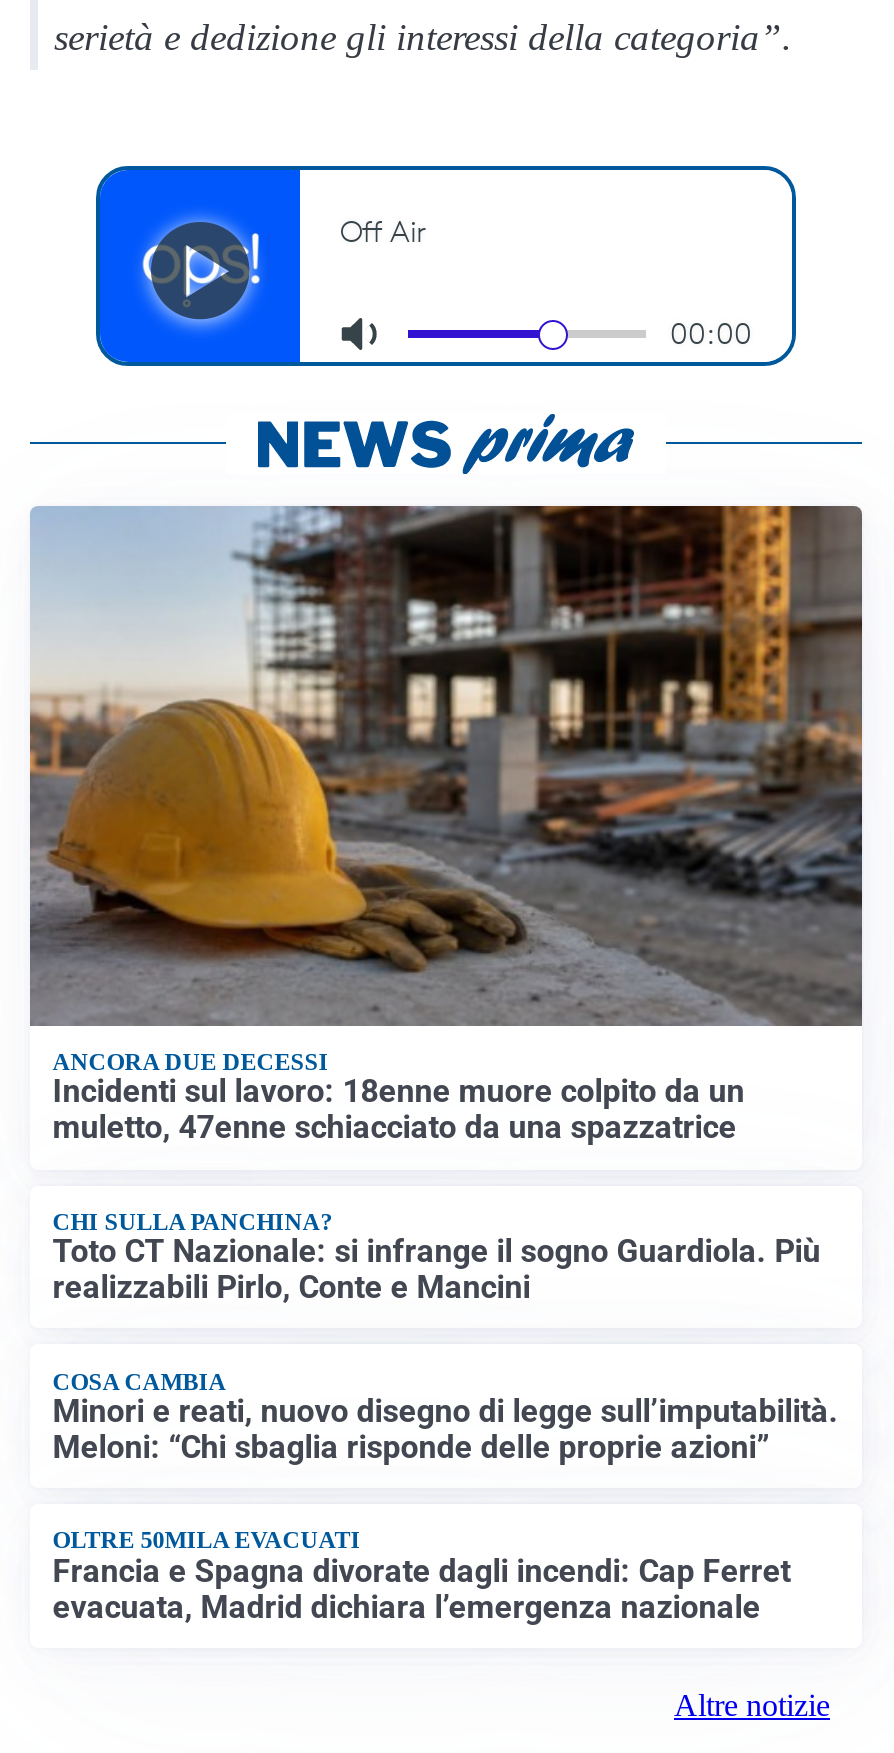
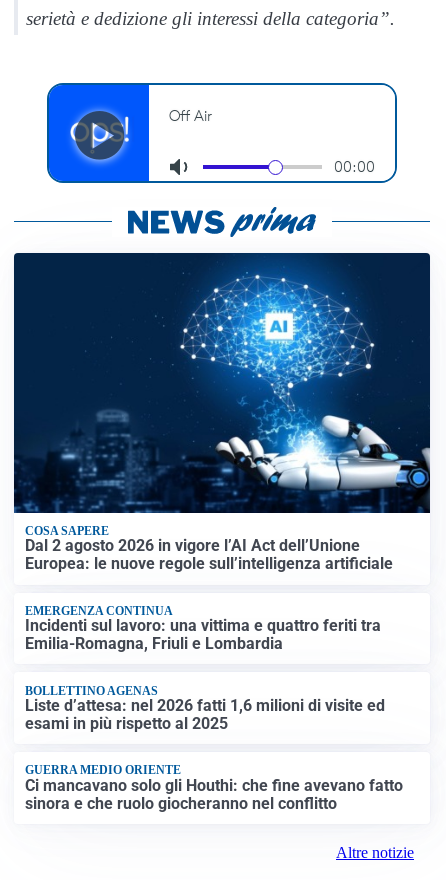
[28,504,864,1147] [image] | ANCORA DUE DECESSI | Incidenti sul lavoro: 18enne muore colpito da un | muletto, 47enne schiacciato da una spazzatrice -> [13,252,431,573] [image] | COSA SAPERE | Dal 2 agosto 2026 in vigore l’AI Act dell’Unione | Europea: le nuove regole sull’intelligenza artificiale
[52,1208,820,1306] CHI SULLA PANCHINA? | Toto CT Nazionale: si infrange il sogno Guardiola. Più | realizzabili Pirlo, Conte e Mancini -> [25,604,381,653] EMERGENZA CONTINUA | Incidenti sul lavoro: una vittima e quattro feriti tra | Emilia-Romagna, Friuli e Lombardia
[52,1367,838,1466] COSA CAMBIA | Minori e reati, nuovo disegno di legge sull’imputabilità. | Meloni: “Chi sbaglia risponde delle proprie azioni” -> [25,683,385,733] BOLLETTINO AGENAS | Liste d’attesa: nel 2026 fatti 1,6 milioni di visite ed | esami in più rispetto al 2025
[52,1526,790,1625] OLTRE 50MILA EVACUATI | Francia e Spagna divorate dagli incendi: Cap Ferret | evacuata, Madrid dichiara l’emergenza nazionale -> [25,763,403,813] GUERRA MEDIO ORIENTE | Ci mancavano solo gli Houthi: che fine avevano fatto | sinora e che ruolo giocheranno nel conflitto

